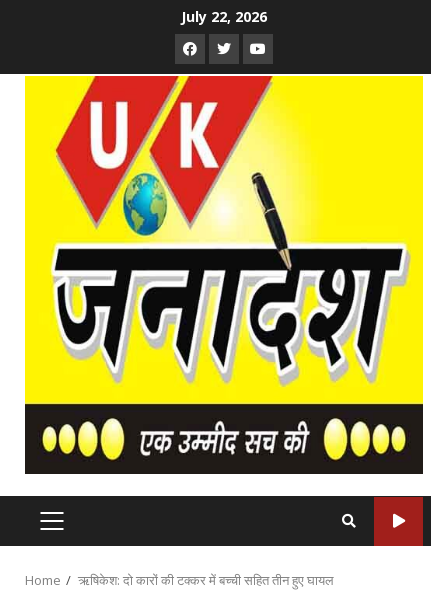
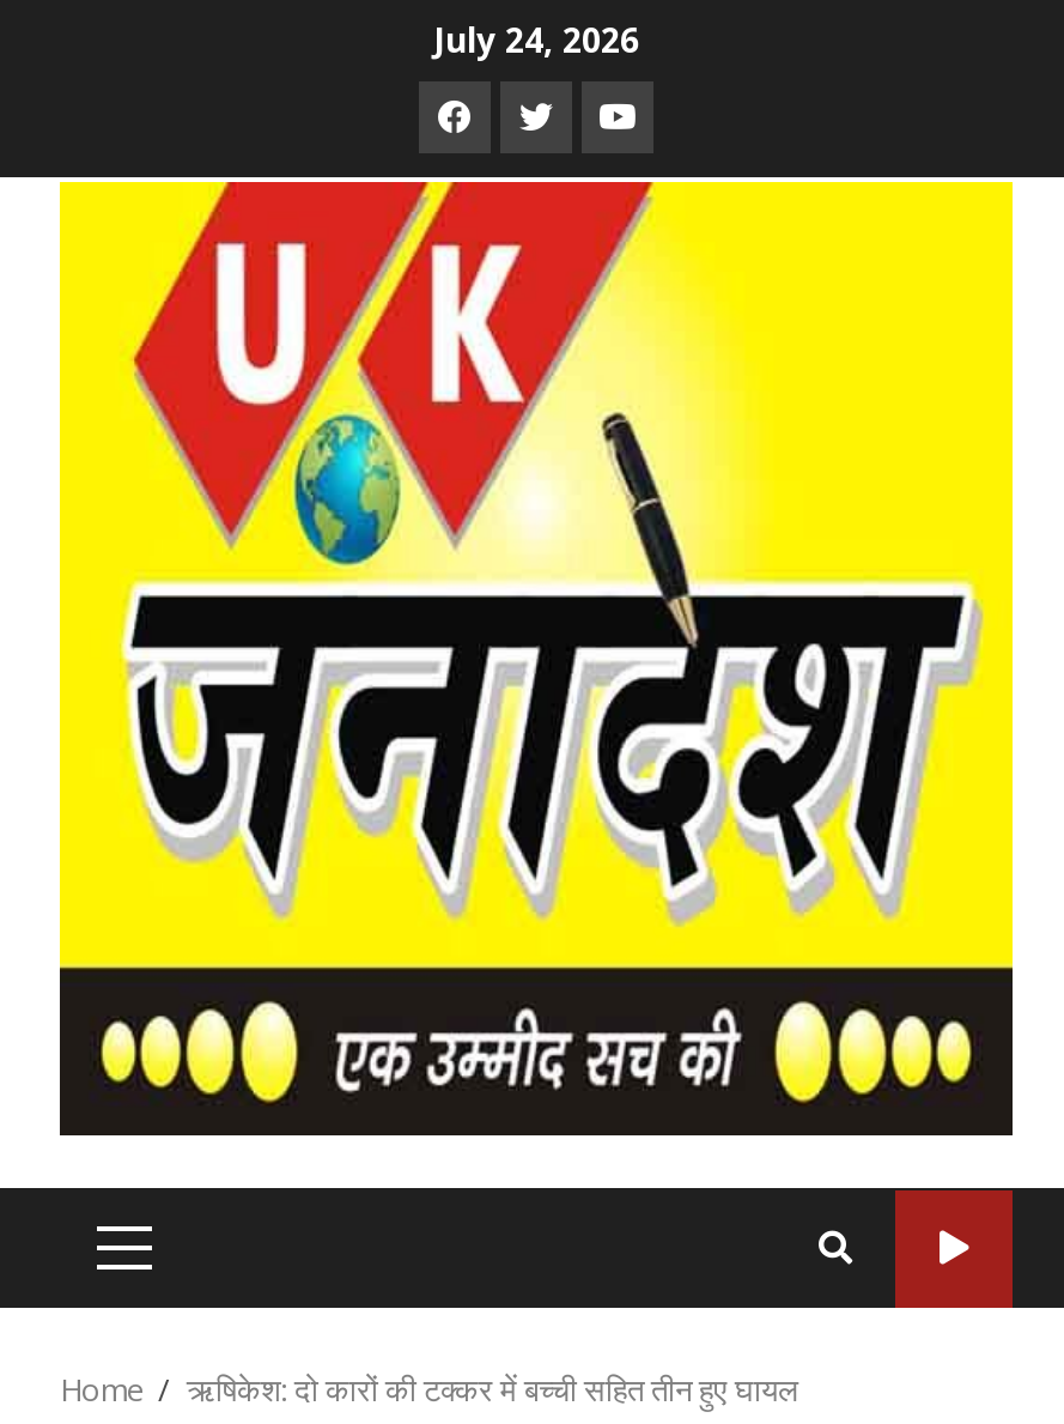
[181,7,267,26] July 22, 2026 -> [433,17,639,62] July 24, 2026

